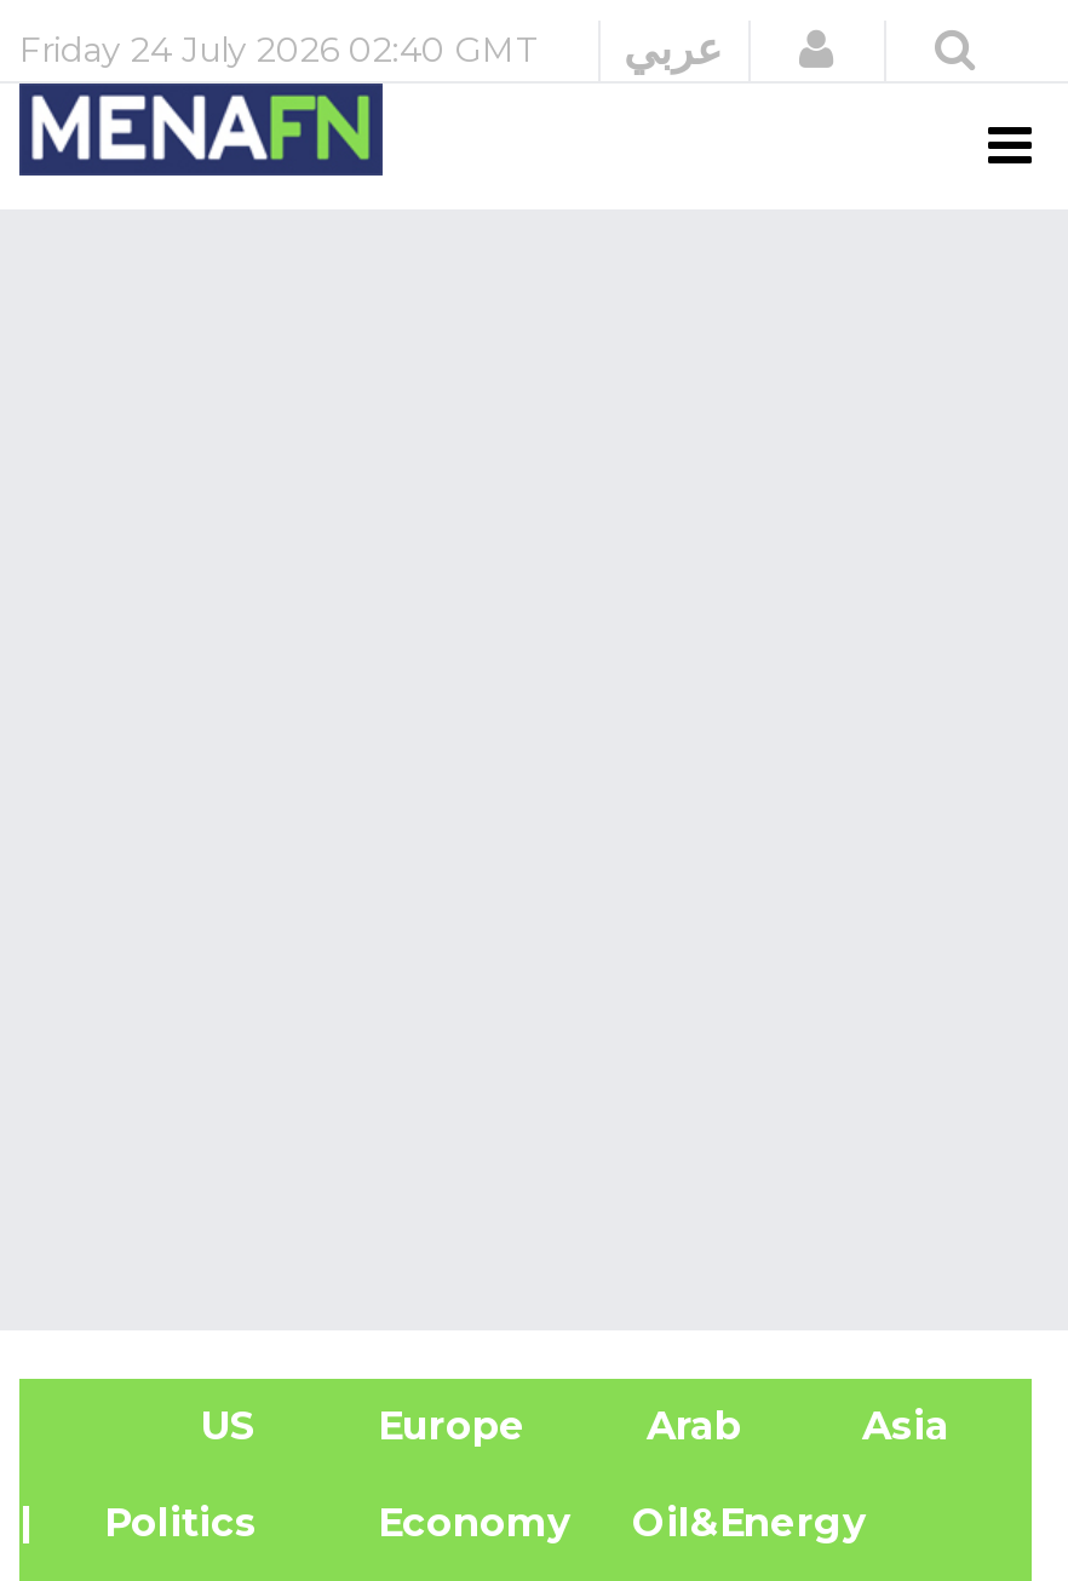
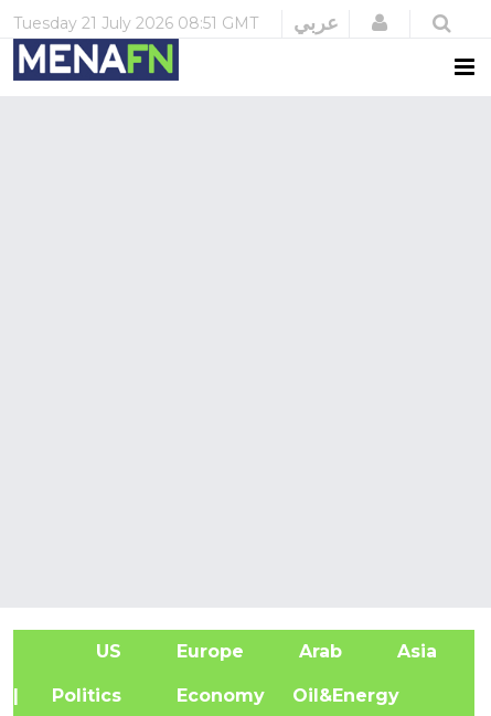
[19,28,535,71] Friday 24 July 2026 02:40 GMT -> [13,13,258,33] Tuesday 21 July 2026 08:51 GMT

